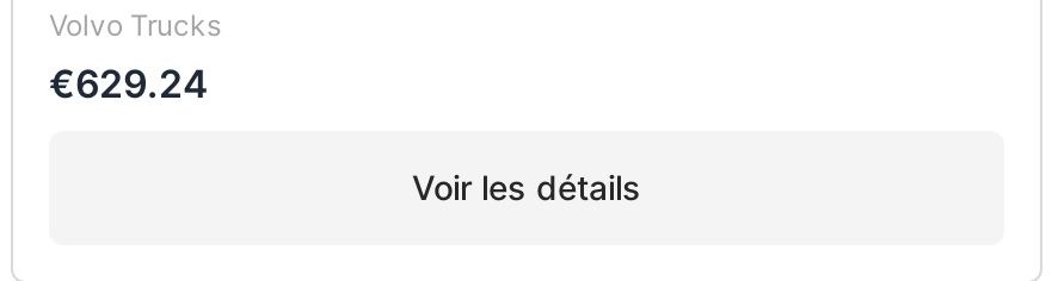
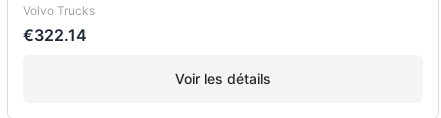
[49,60,209,107] €629.24 -> [23,25,87,45] €322.14

